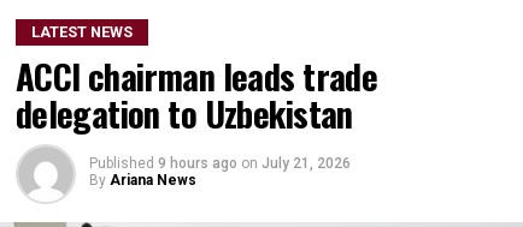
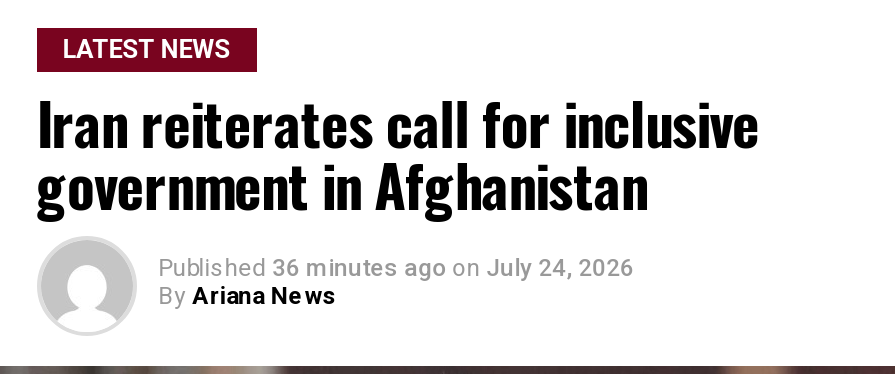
[15,50,378,172] ACCI chairman leads trade | delegation to Uzbekistan | Published 9 hours ago on July 21, 2026 -> [36,80,759,282] Iran reiterates call for inclusive | government in Afghanistan | Published 36 minutes ago on July 24, 2026

